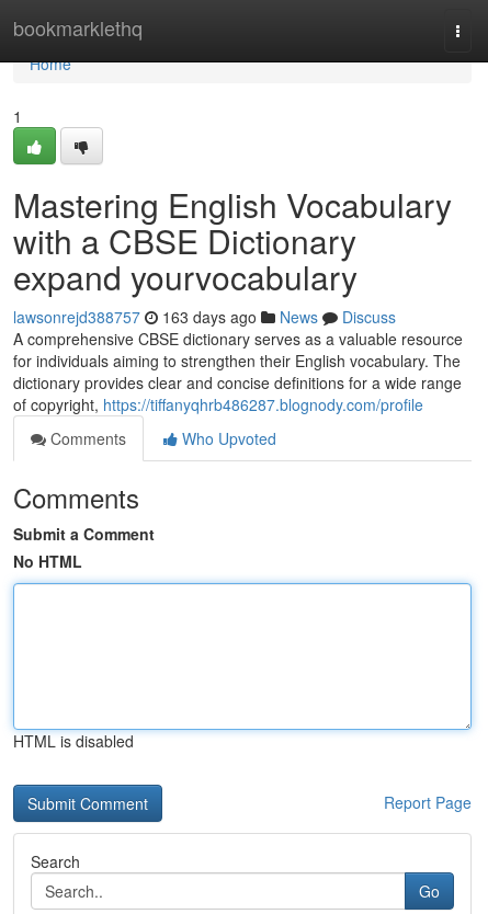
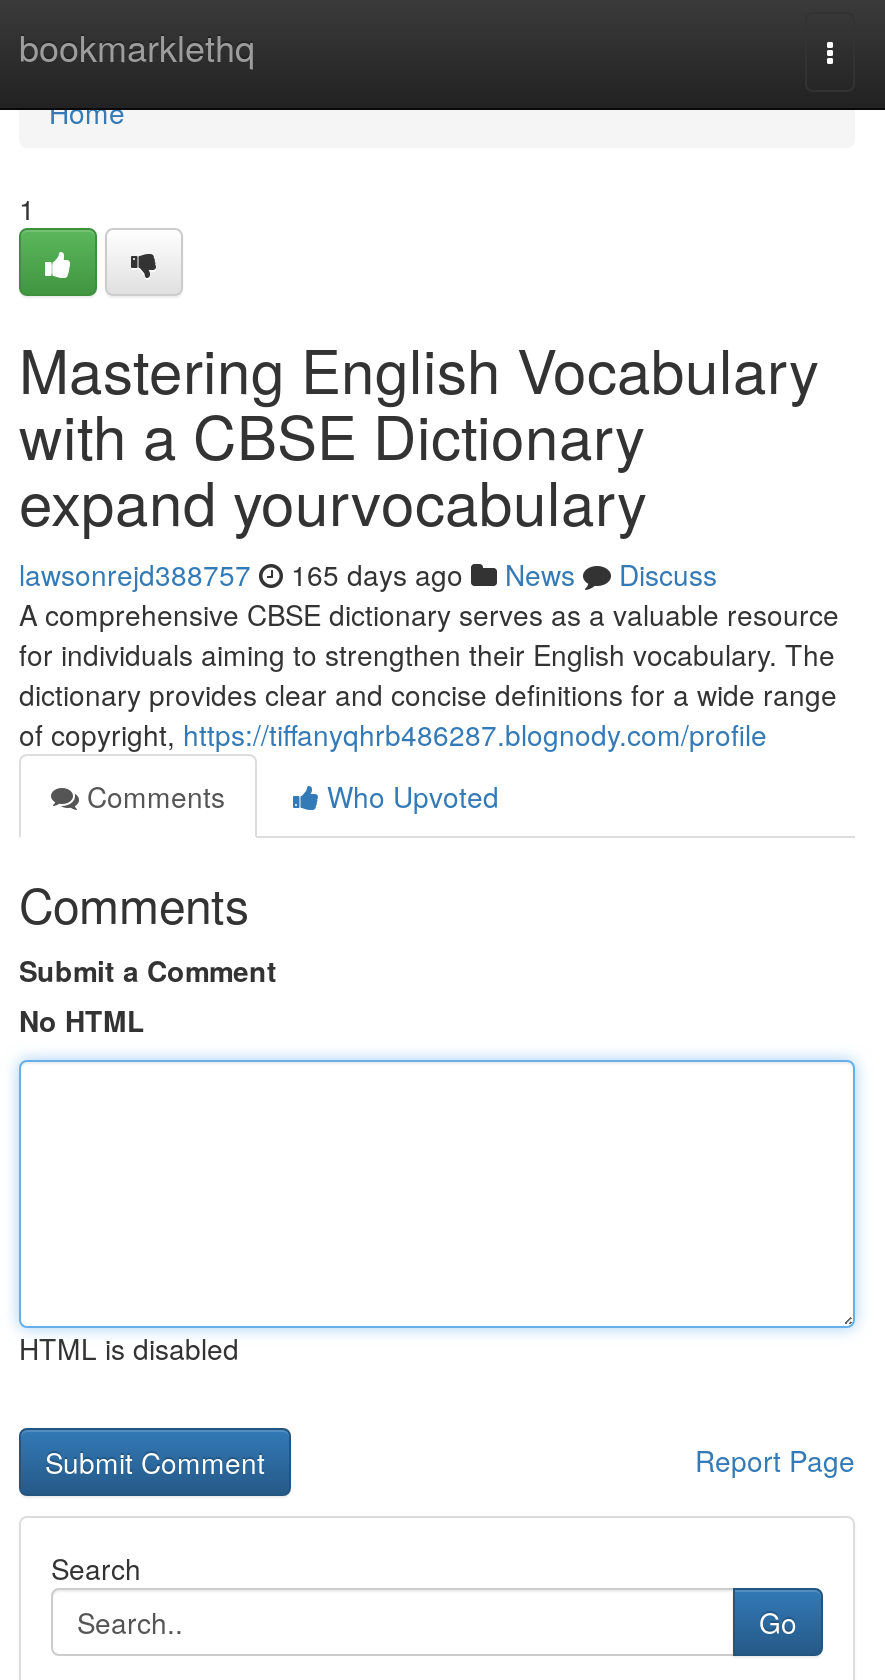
[13,306,396,328] lawsonrejd388757 163 days ago News Discuss -> [19,554,717,594] lawsonrejd388757 165 days ago News Discuss

